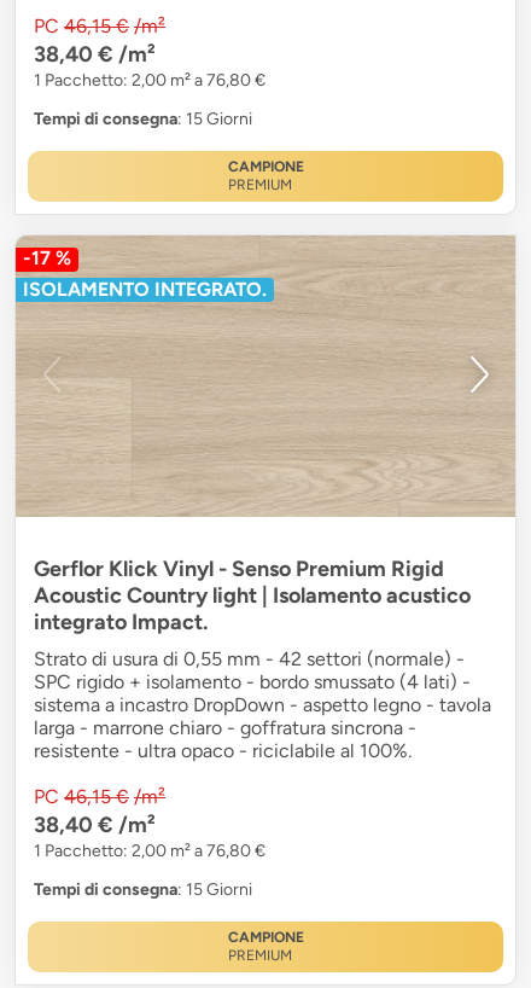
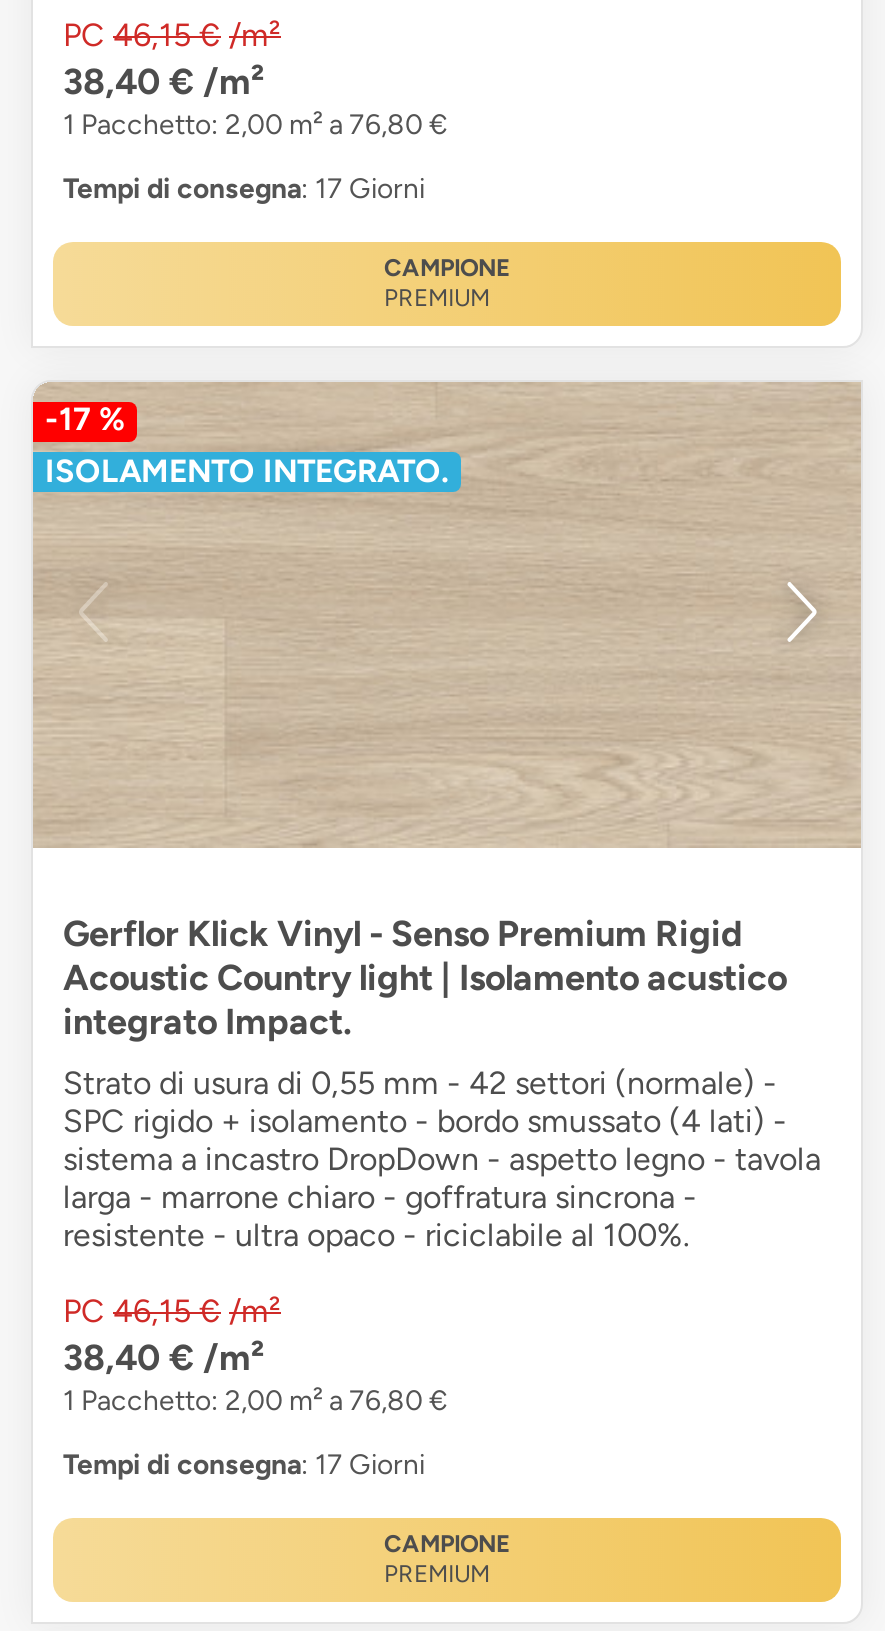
[34,109,252,130] Tempi di consegna: 15 Giorni -> [63,173,425,207] Tempi di consegna: 17 Giorni
[34,880,252,900] Tempi di consegna: 15 Giorni -> [63,1449,425,1483] Tempi di consegna: 17 Giorni

